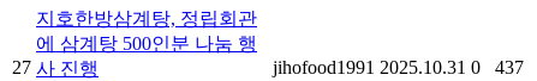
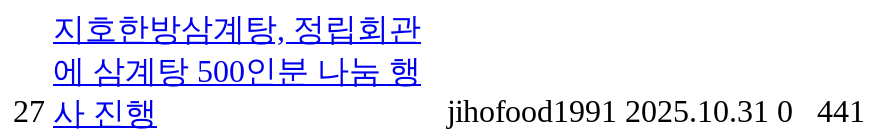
[273,57,524,77] jihofood1991 2025.10.31 0 437 -> [447,94,865,128] jihofood1991 2025.10.31 0 441

